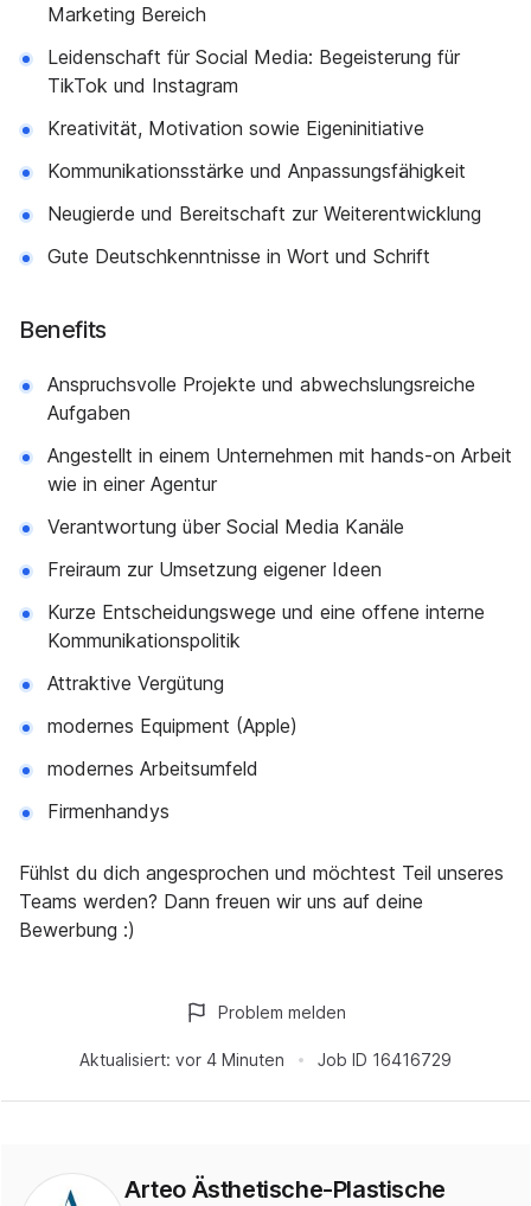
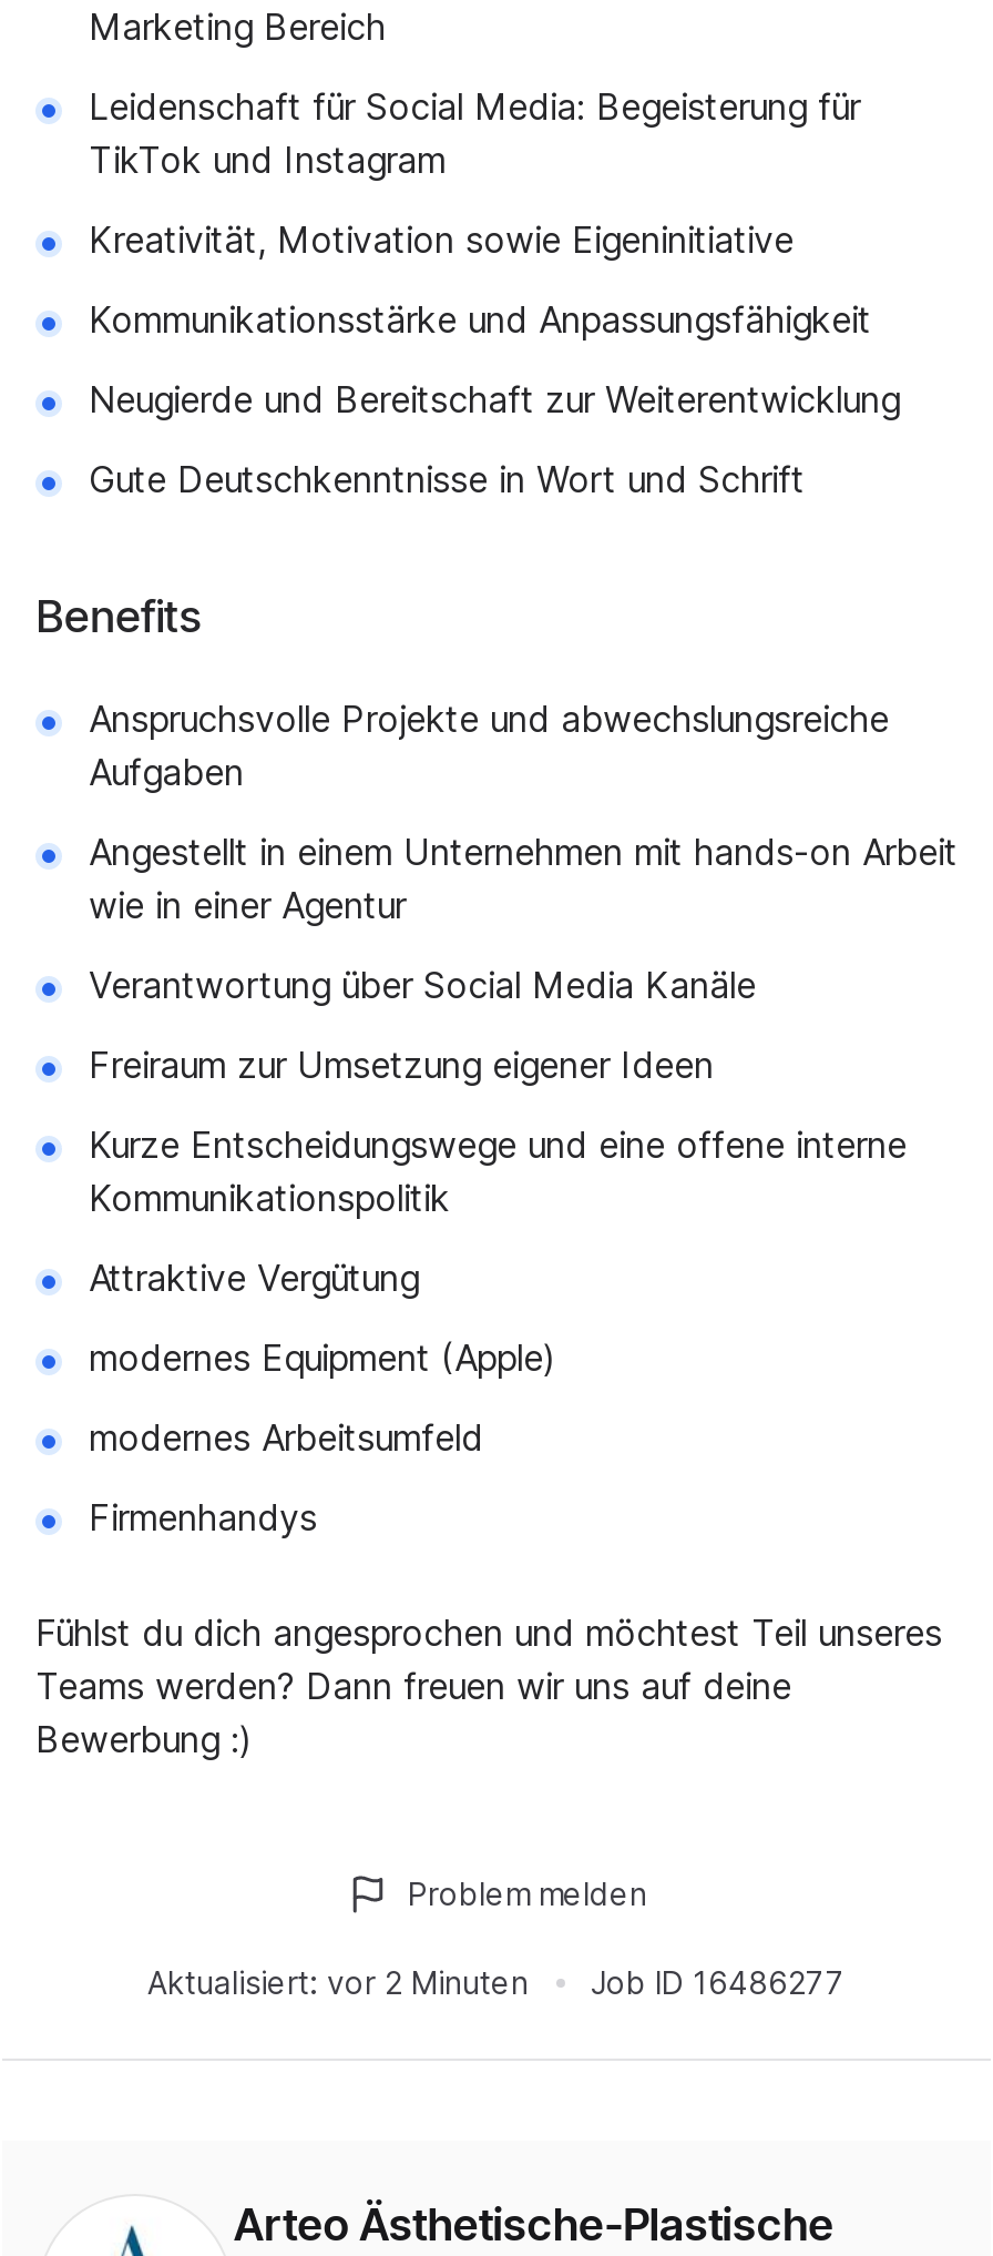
[79,1049,284,1070] Aktualisiert: vor 4 Minuten -> [147,1963,529,2001] Aktualisiert: vor 2 Minuten
[318,1049,452,1070] Job ID 16416729 -> [591,1963,846,2001] Job ID 16486277

